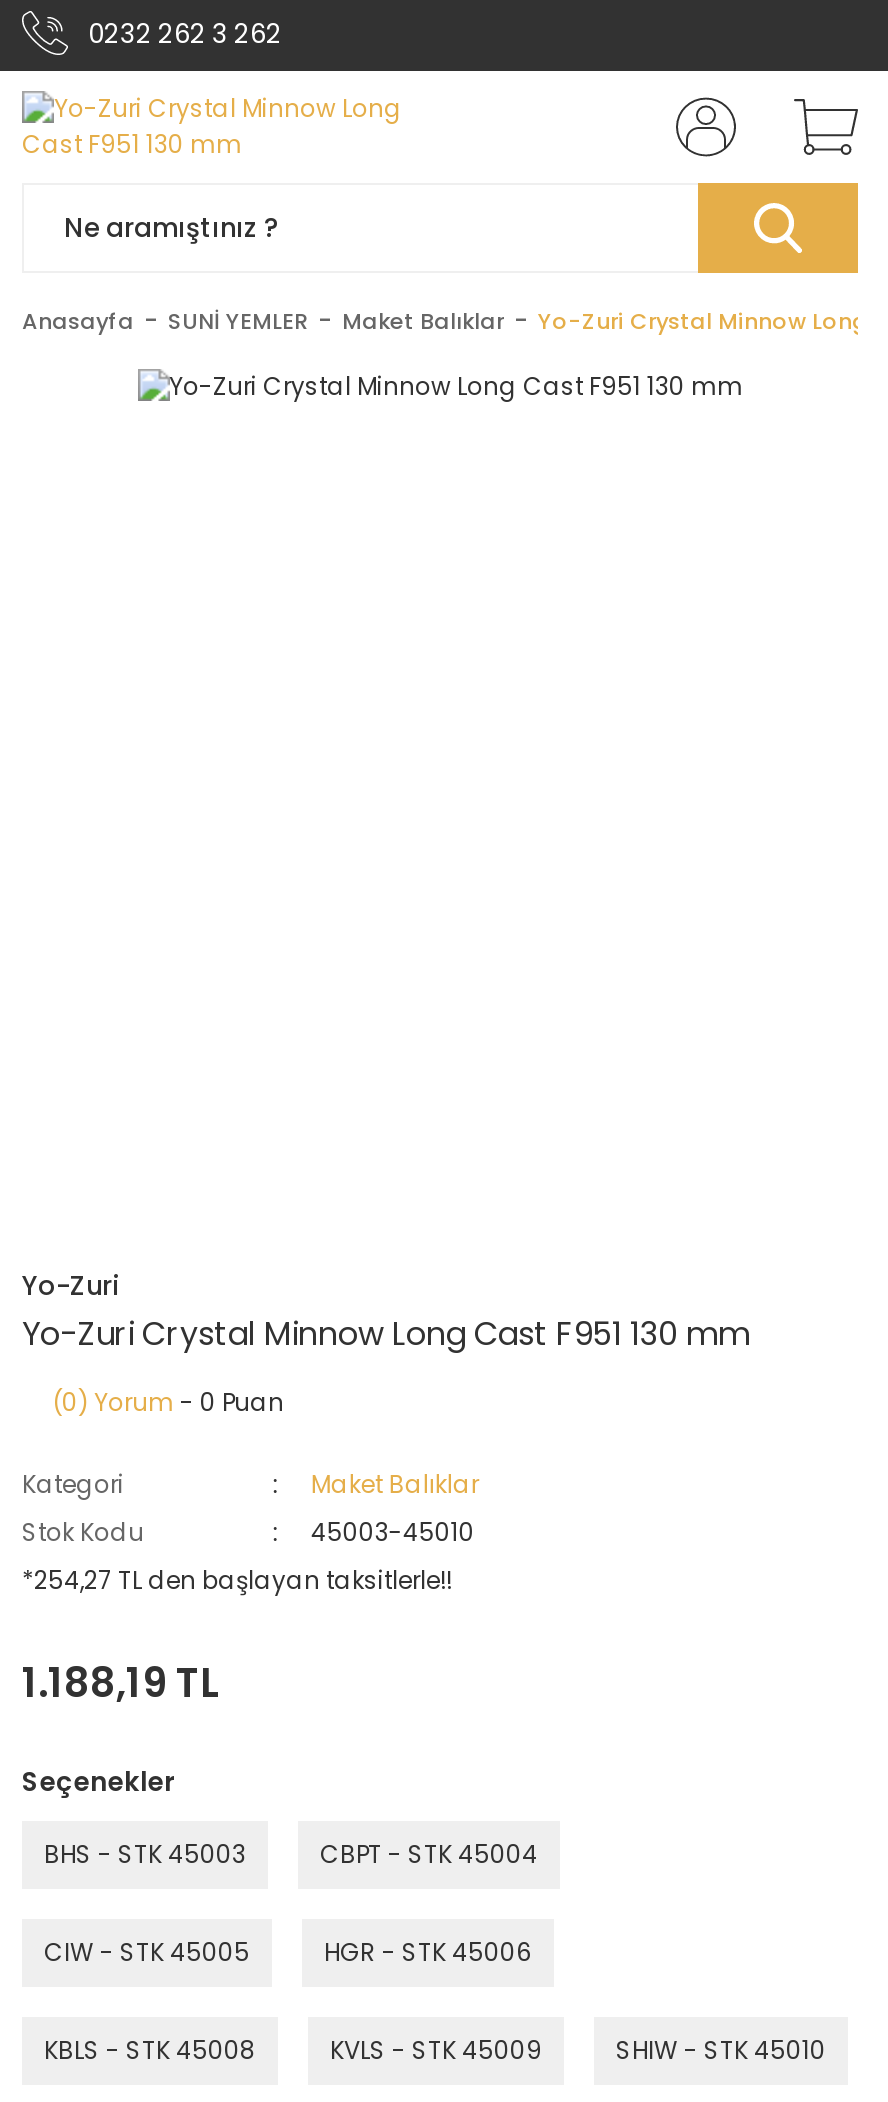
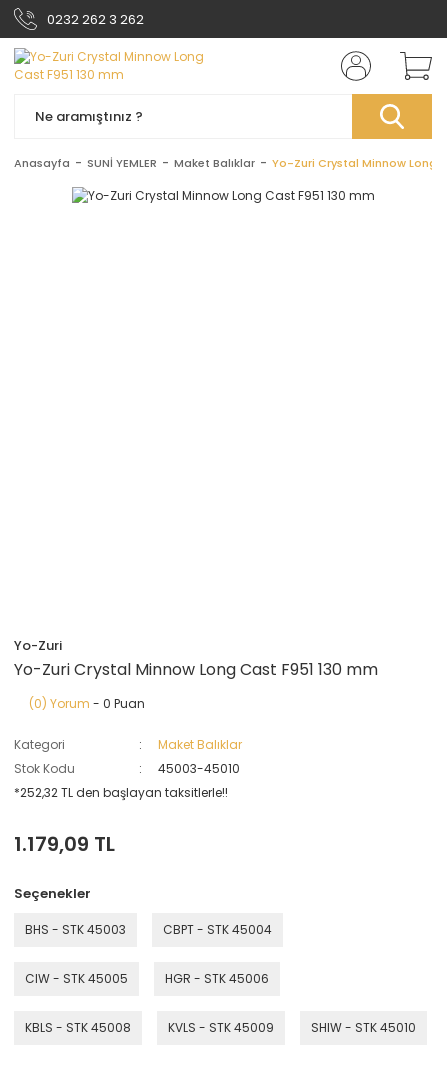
[22,1563,452,1597] *254,27 TL den başlayan taksitlerle!! -> [14,784,228,801] *252,32 TL den başlayan taksitlerle!!
[22,1655,218,1711] 1.188,19 TL -> [14,830,115,858] 1.179,09 TL

